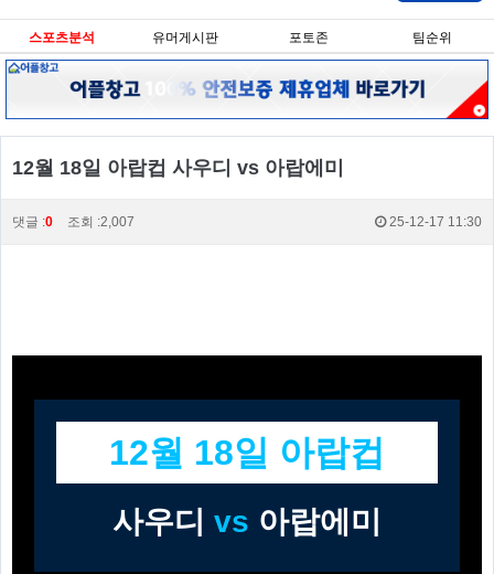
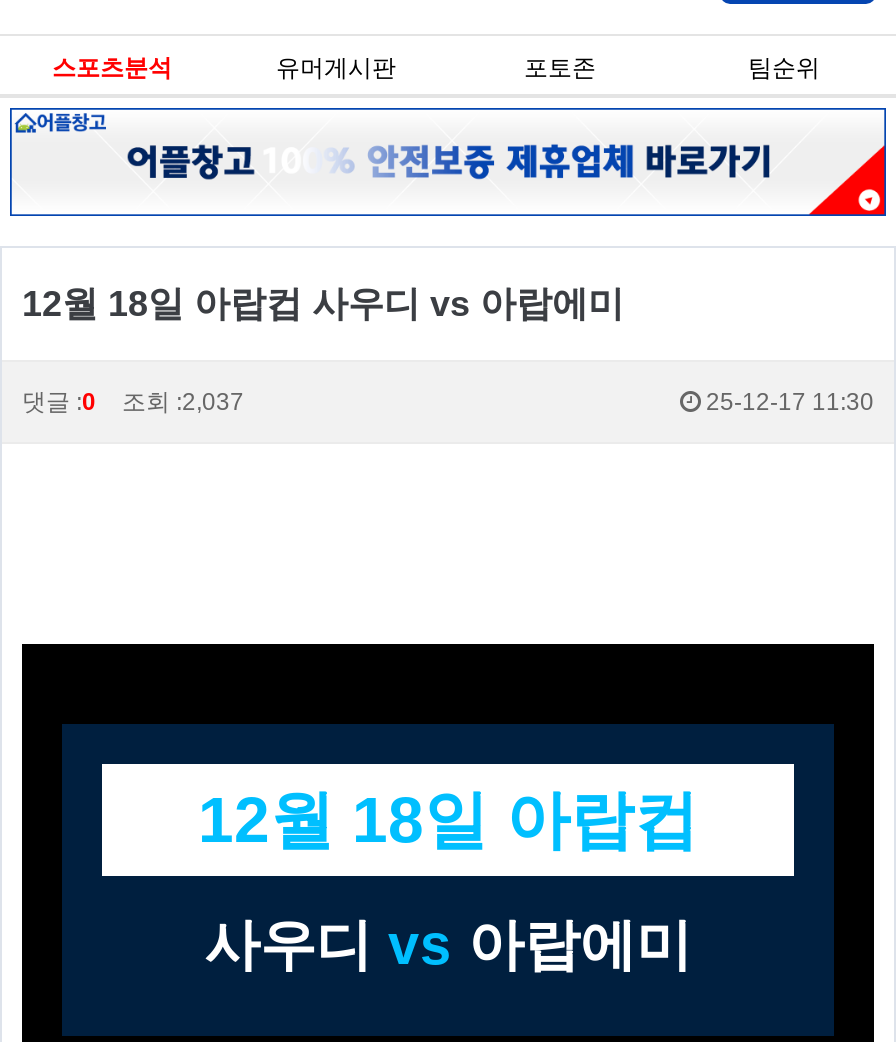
[12,214,135,230] 댓글 : 0 조회 :2,007 -> [22,388,244,416] 댓글 : 0 조회 :2,037

